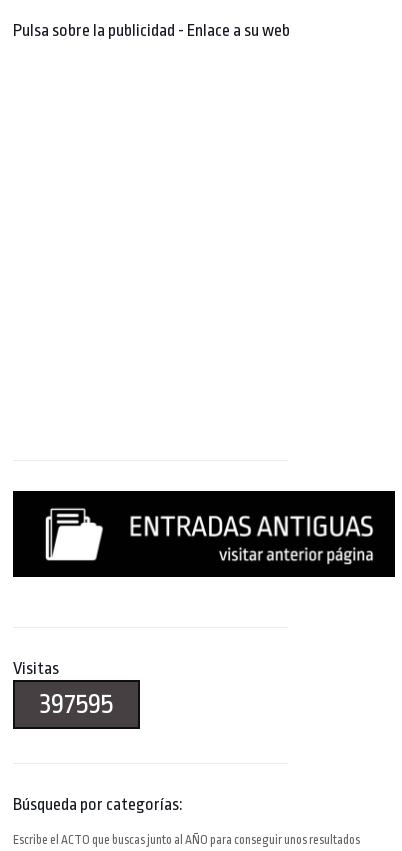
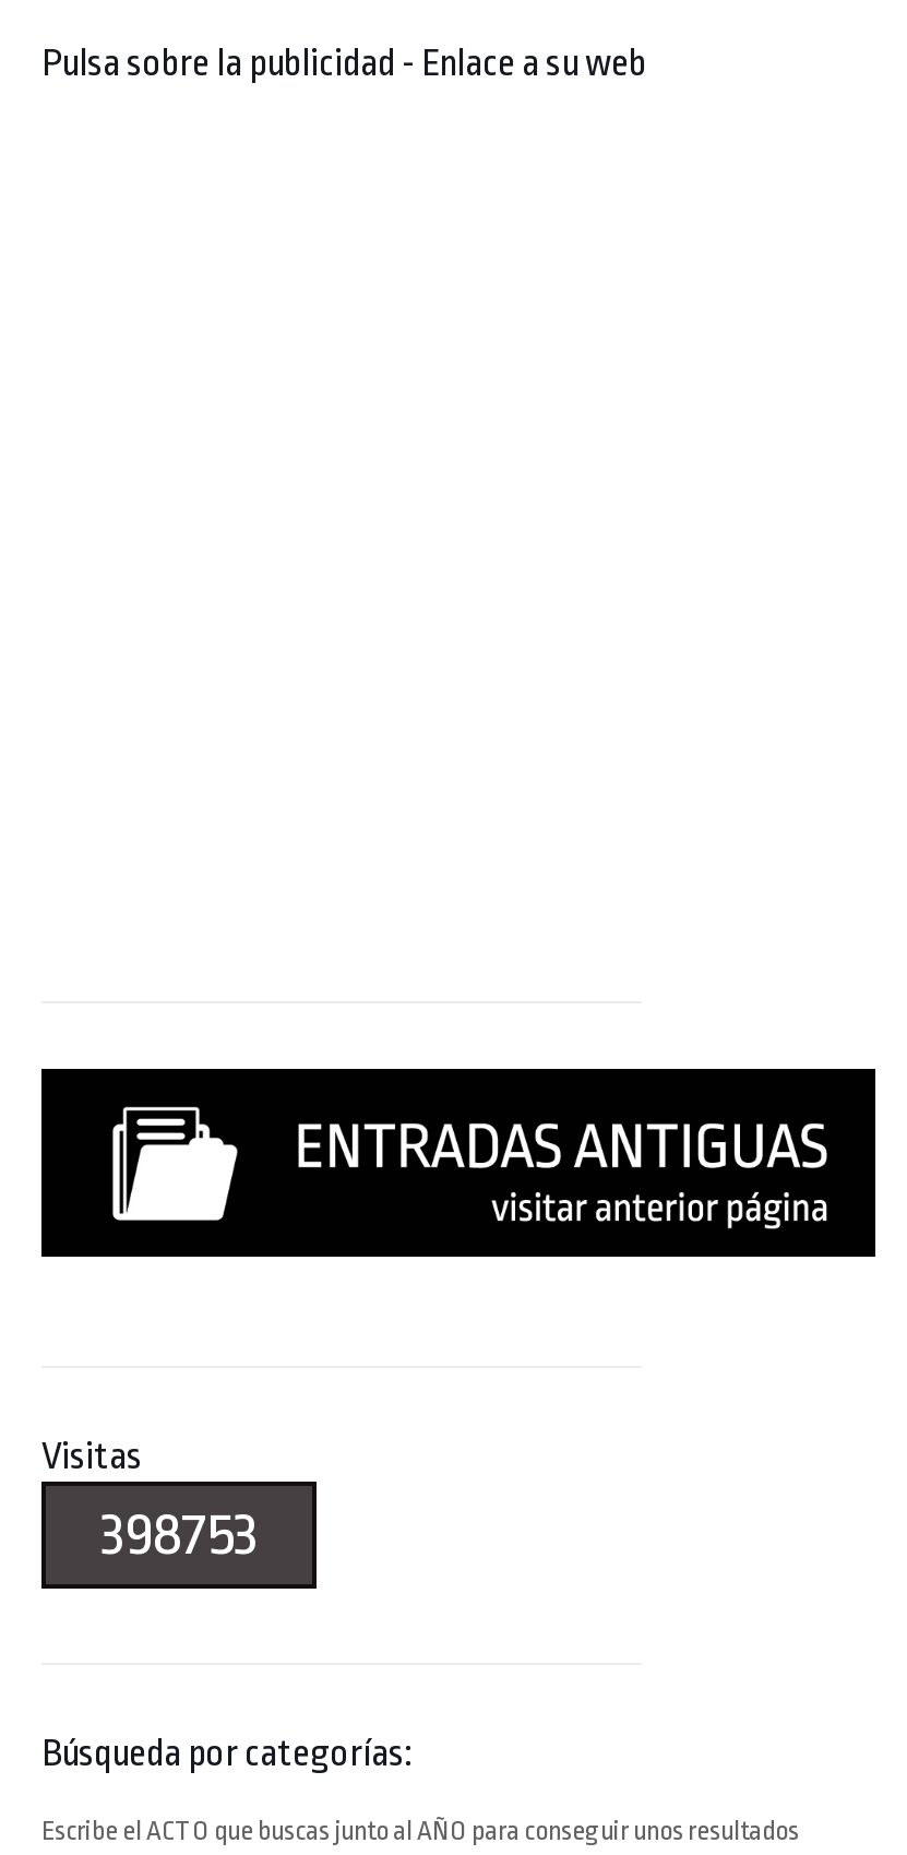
[40,689,113,720] 397595 -> [100,1502,258,1570] 398753

